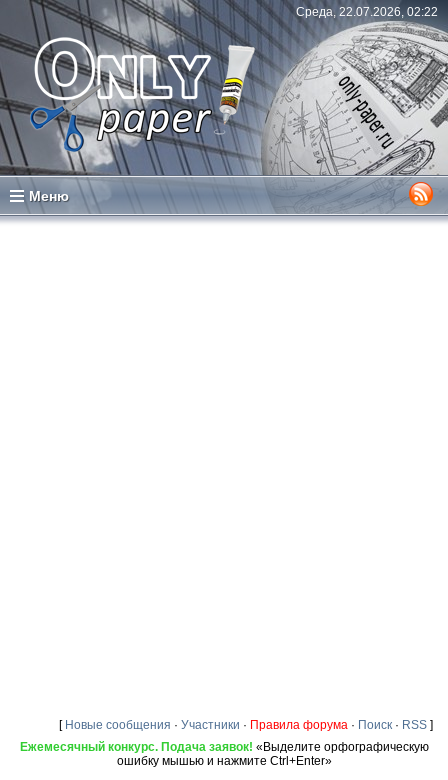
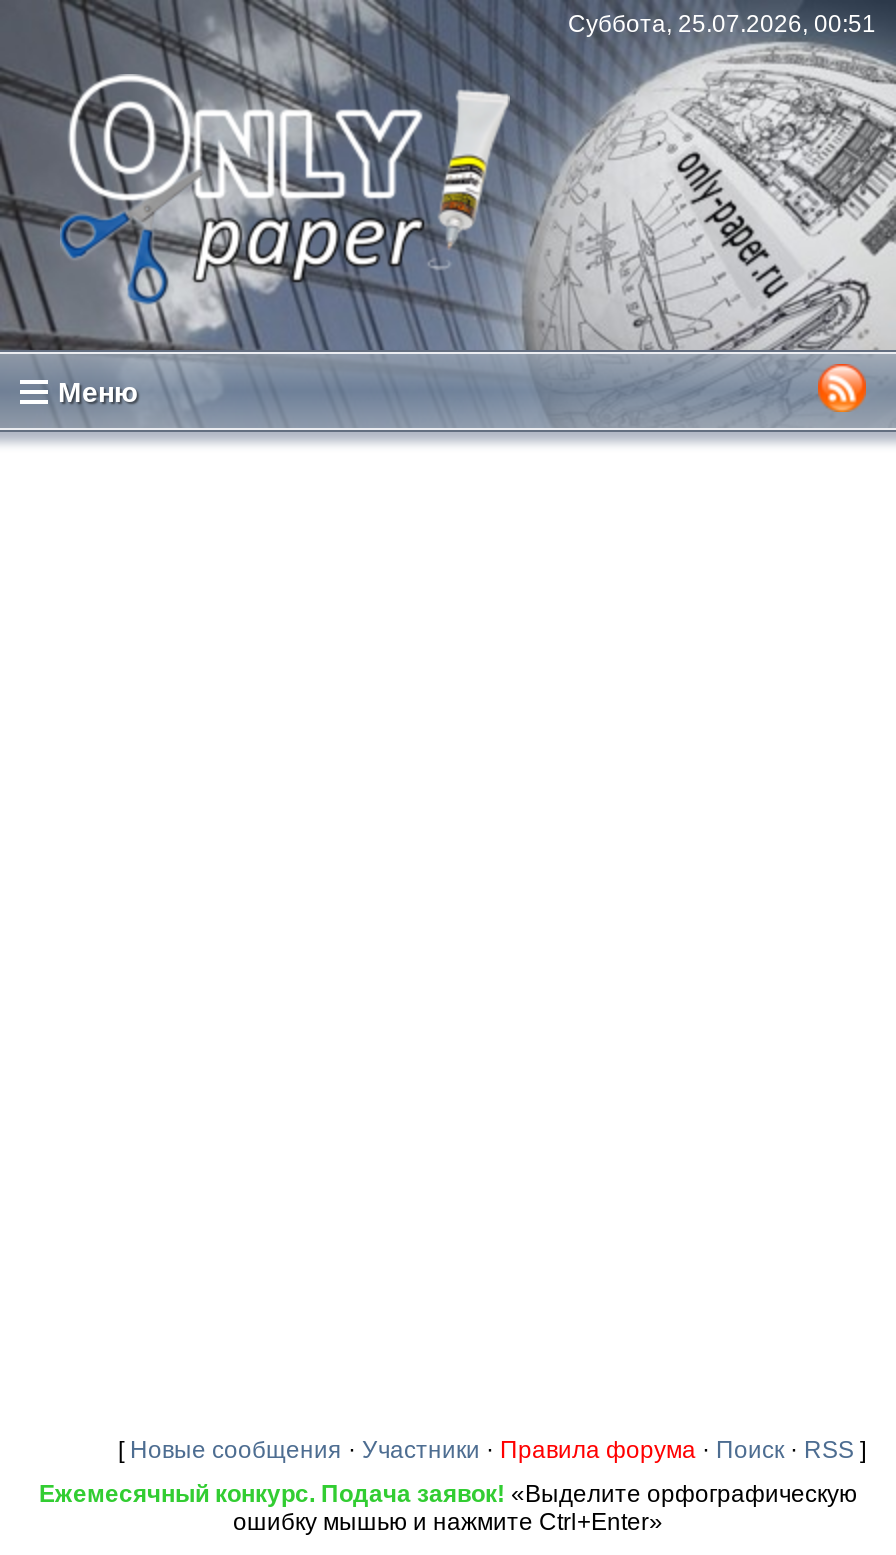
[296,5,438,19] Среда, 22.07.2026, 02:22 -> [568,10,876,38] Суббота, 25.07.2026, 00:51

